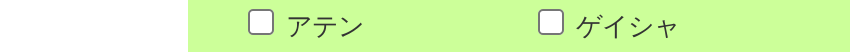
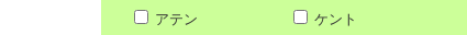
[570,10,680,40] ゲイシャ -> [311,11,357,27] ケント

